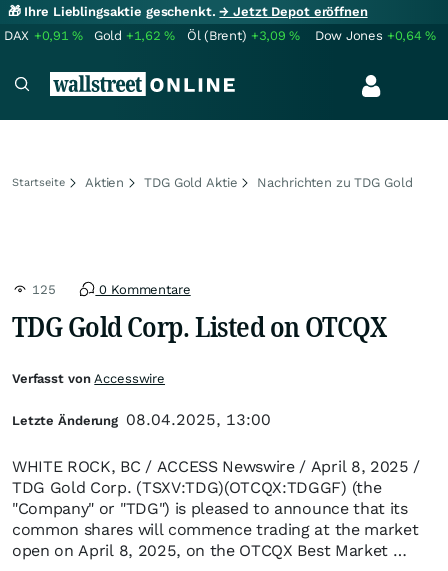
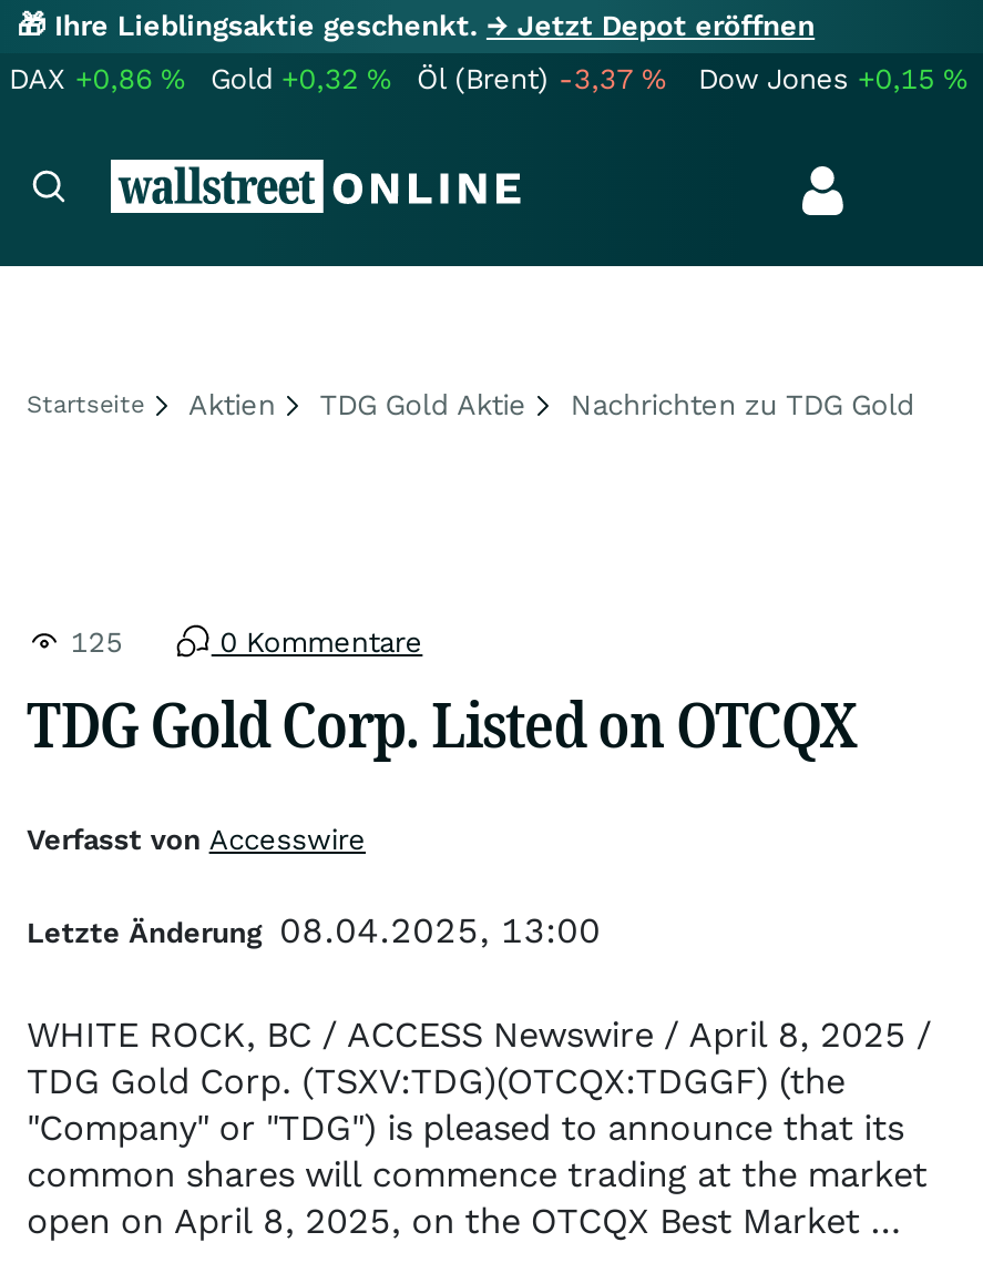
[4,28,83,43] DAX +0,91% -> [9,62,184,95] DAX +0,86%
[94,28,175,43] Gold +1,62% -> [211,62,391,95] Gold +0,32%
[187,28,300,43] Öl (Brent) +3,09% -> [417,62,665,95] Öl (Brent) -3,37%
[315,28,436,43] Dow Jones +0,64% -> [698,62,967,95] Dow Jones +0,15%

